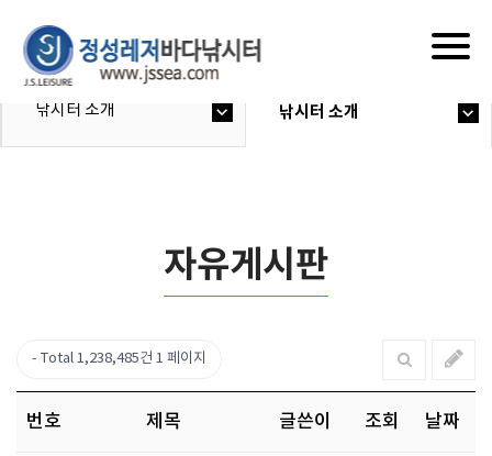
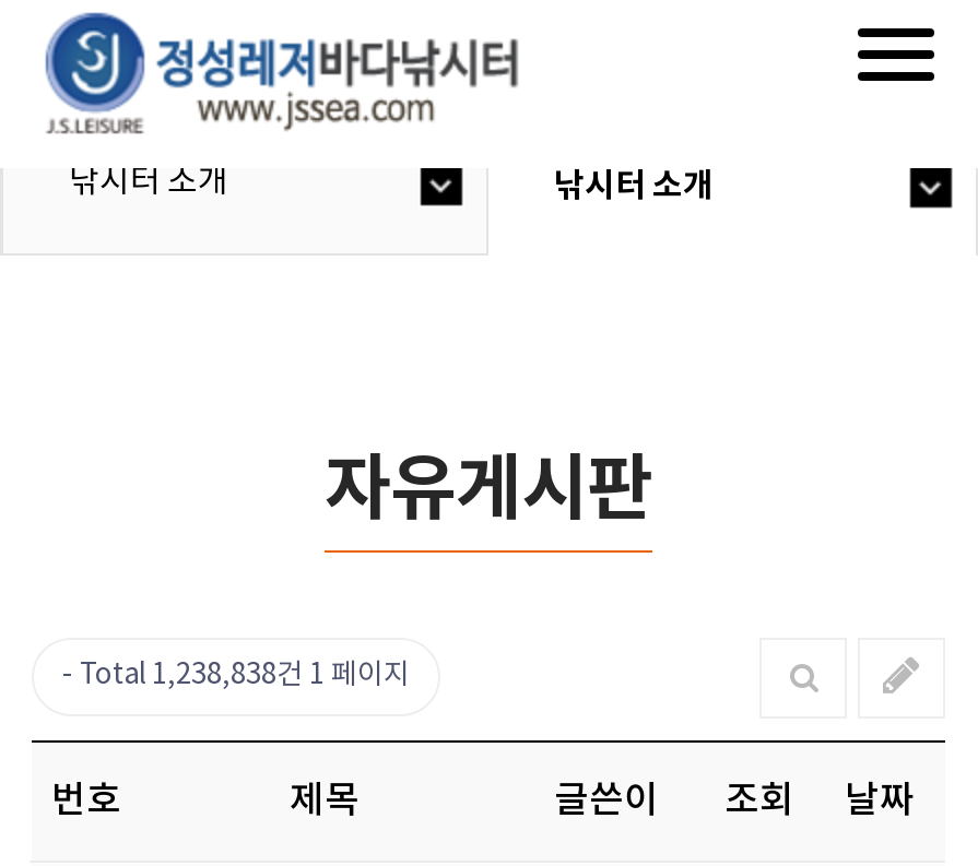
[41,351,206,367] Total 1,238,485건 1 페이지 -> [80,660,410,692] Total 1,238,838건 1 페이지

